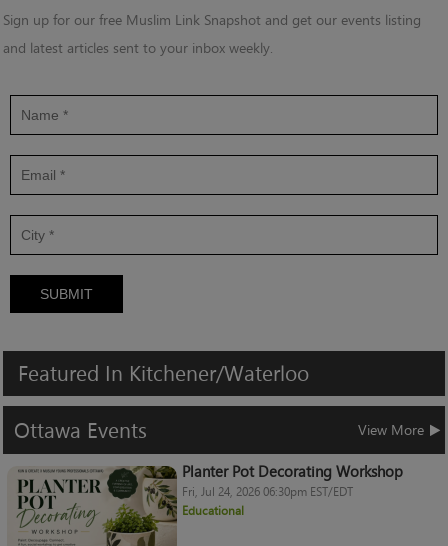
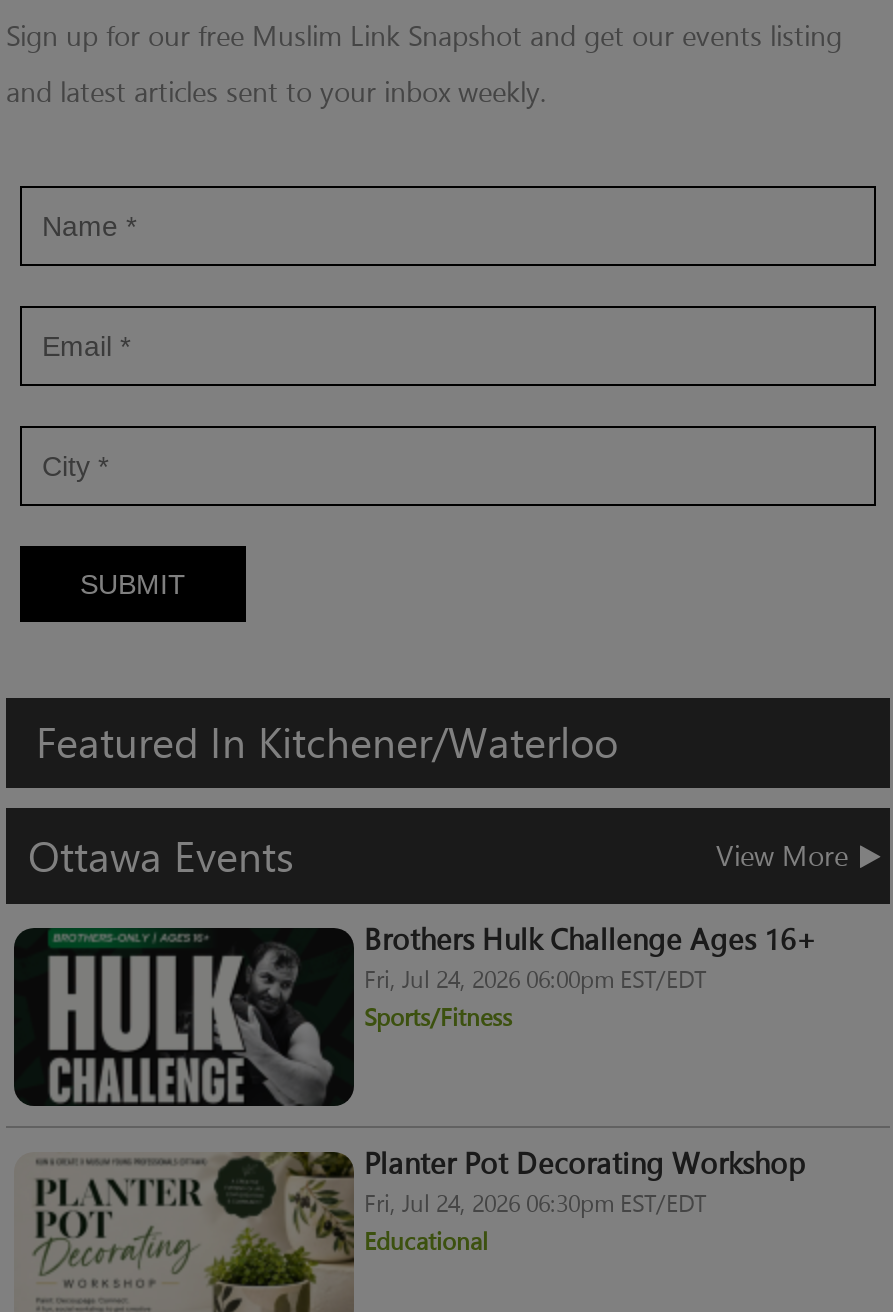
none -> [12,918,816,1128] [image] | Brothers Hulk Challenge Ages 16+ | Fri, Jul 24, 2026 06:00pm EST/EDT | Sports/Fitness

